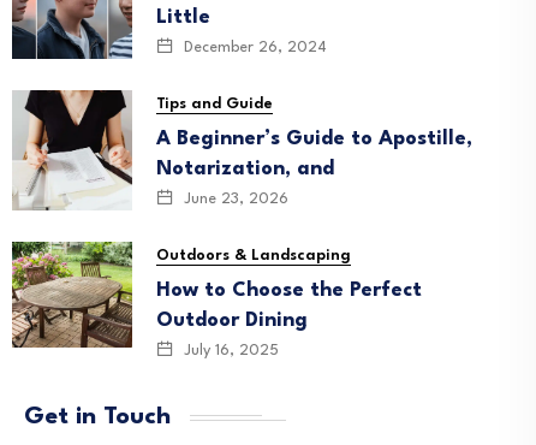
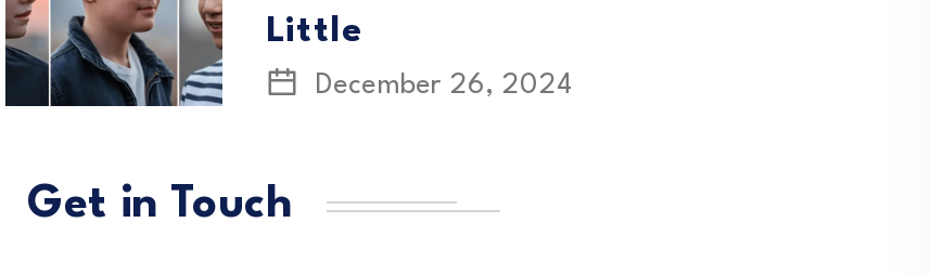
[13,89,472,212] [image] | Tips and Guide | A Beginner’s Guide to Apostille, | Notarization, and | June 23, 2026 -> none
[11,241,422,358] [image] | Outdoors & Landscaping | How to Choose the Perfect | Outdoor Dining | July 16, 2025 -> none

